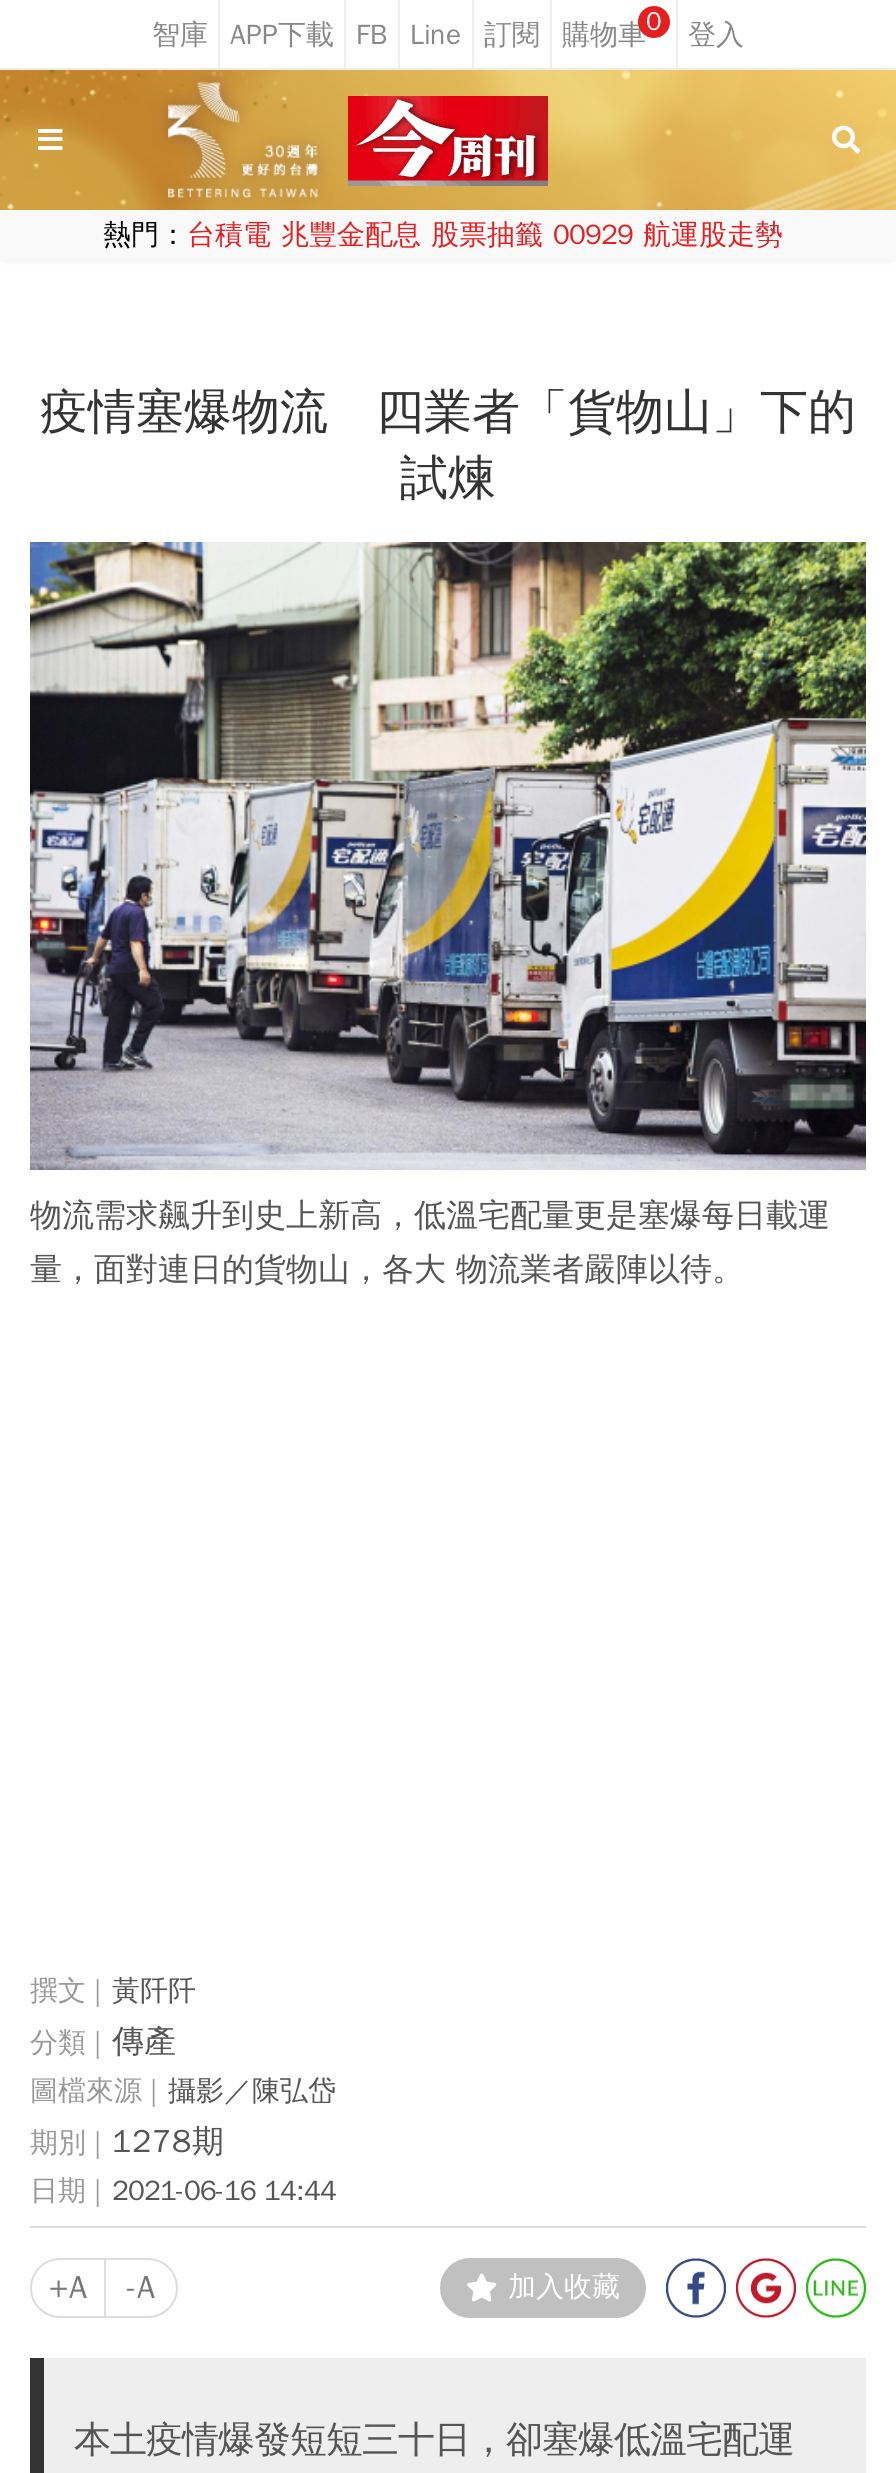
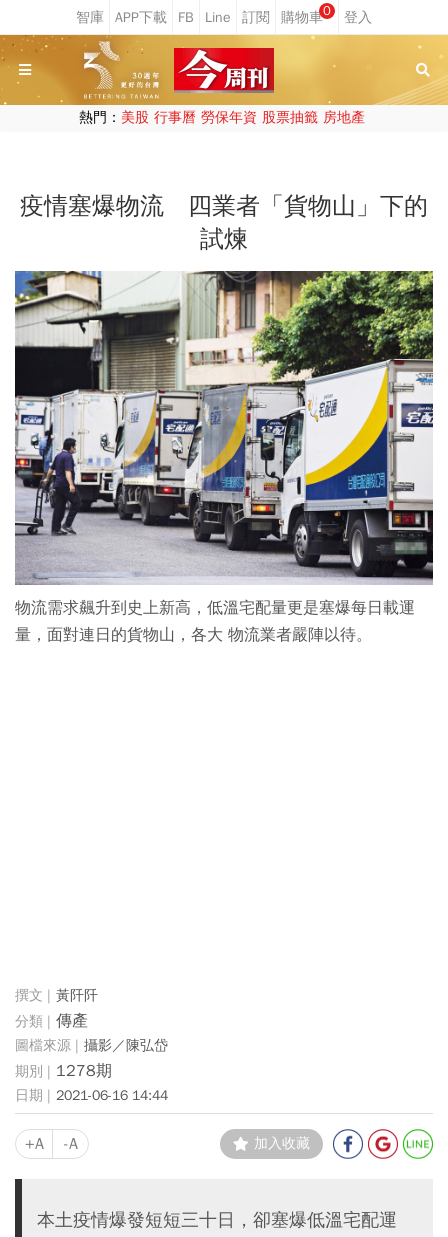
[103,218,783,252] 熱門：台積電 兆豐金配息 股票抽籤 00929 航運股走勢 -> [78,109,364,126] 熱門：美股 行事曆 勞保年資 股票抽籤 房地產

